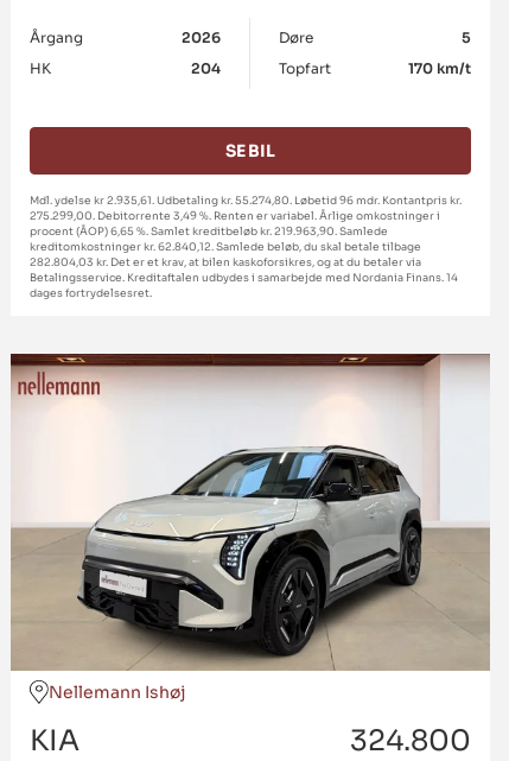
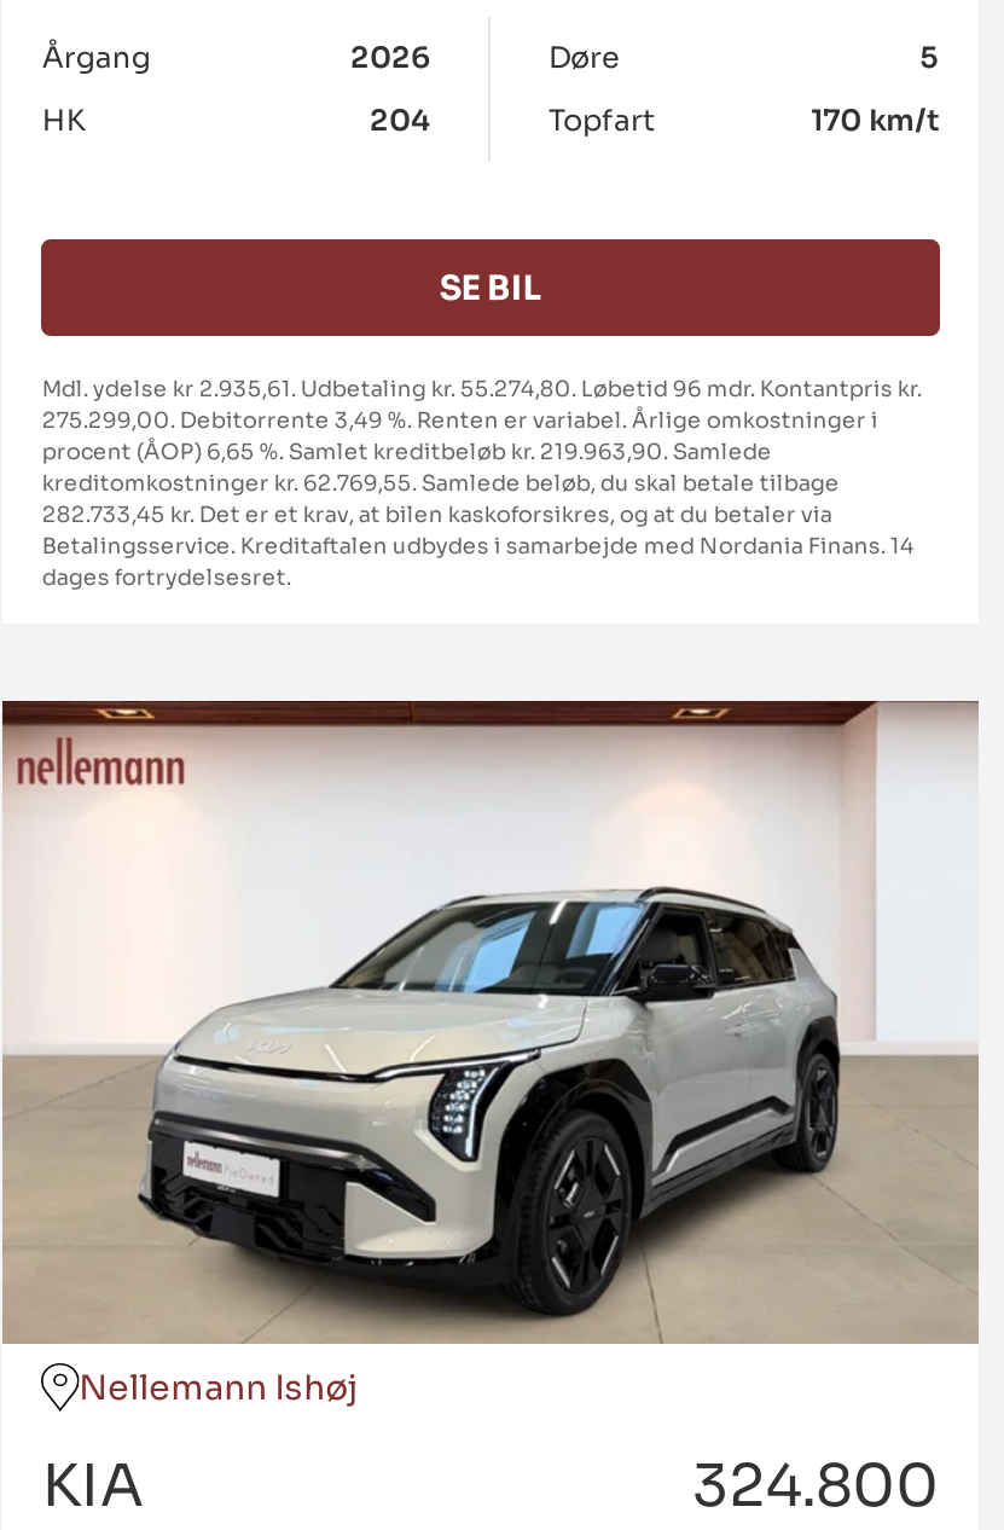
[30,240,422,255] kreditomkostninger kr. 62.840,12. Samlede beløb, du skal betale tilbage -> [42,470,839,499] kreditomkostninger kr. 62.769,55. Samlede beløb, du skal betale tilbage
[30,256,422,270] 282.804,03 kr. Det er et krav, at bilen kaskoforsikres, og at du betaler via -> [42,502,832,531] 282.733,45 kr. Det er et krav, at bilen kaskoforsikres, og at du betaler via

